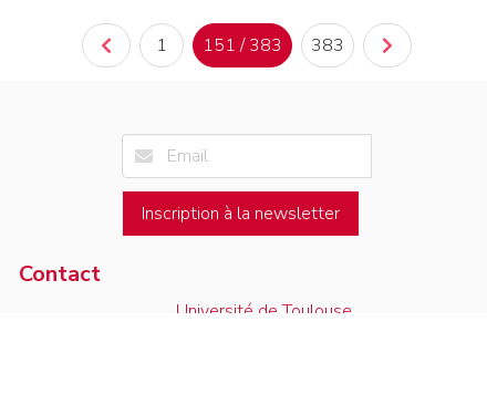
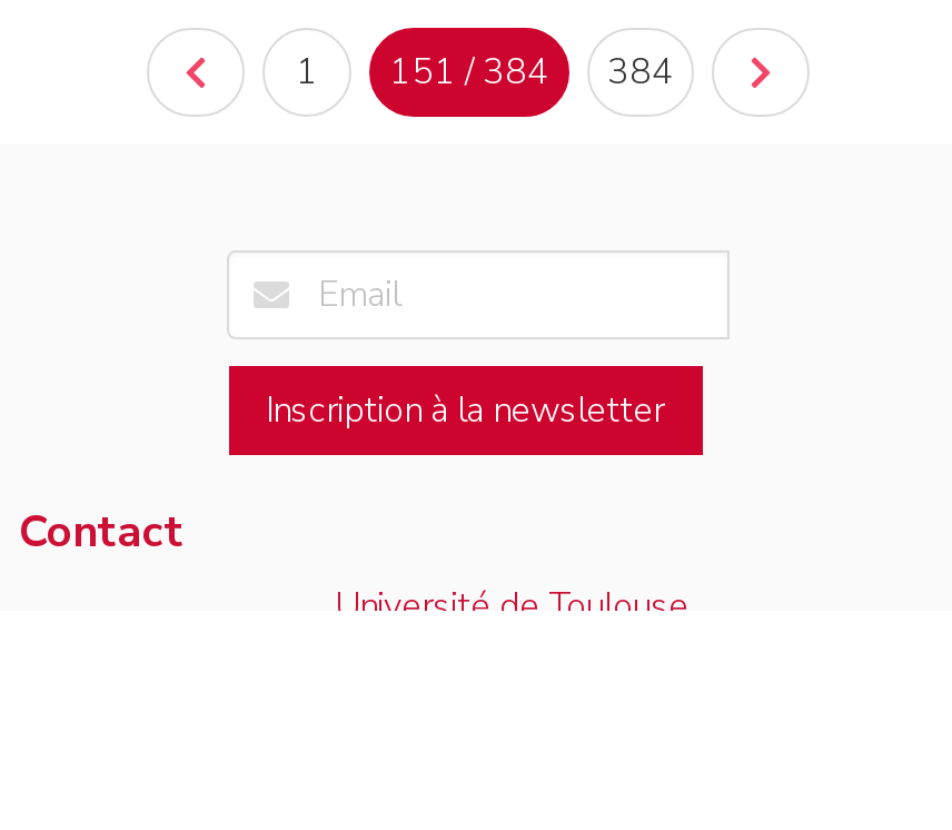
[203,33,282,57] 151 / 383 -> [389,47,549,96] 151 / 384
[311,33,344,57] 383 -> [607,47,674,96] 384

